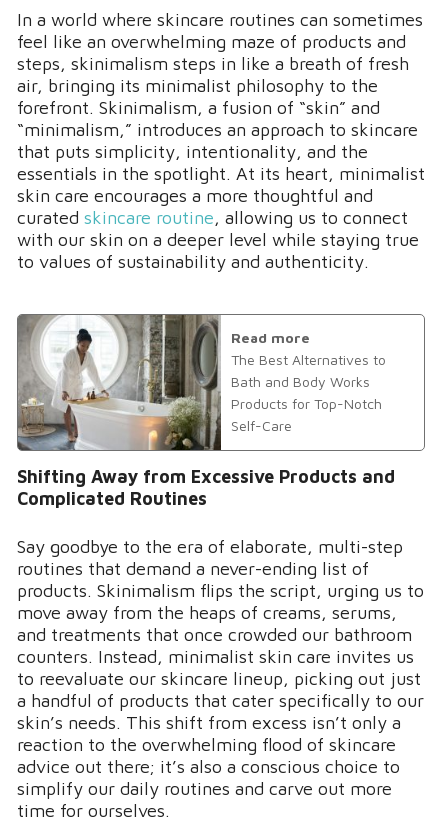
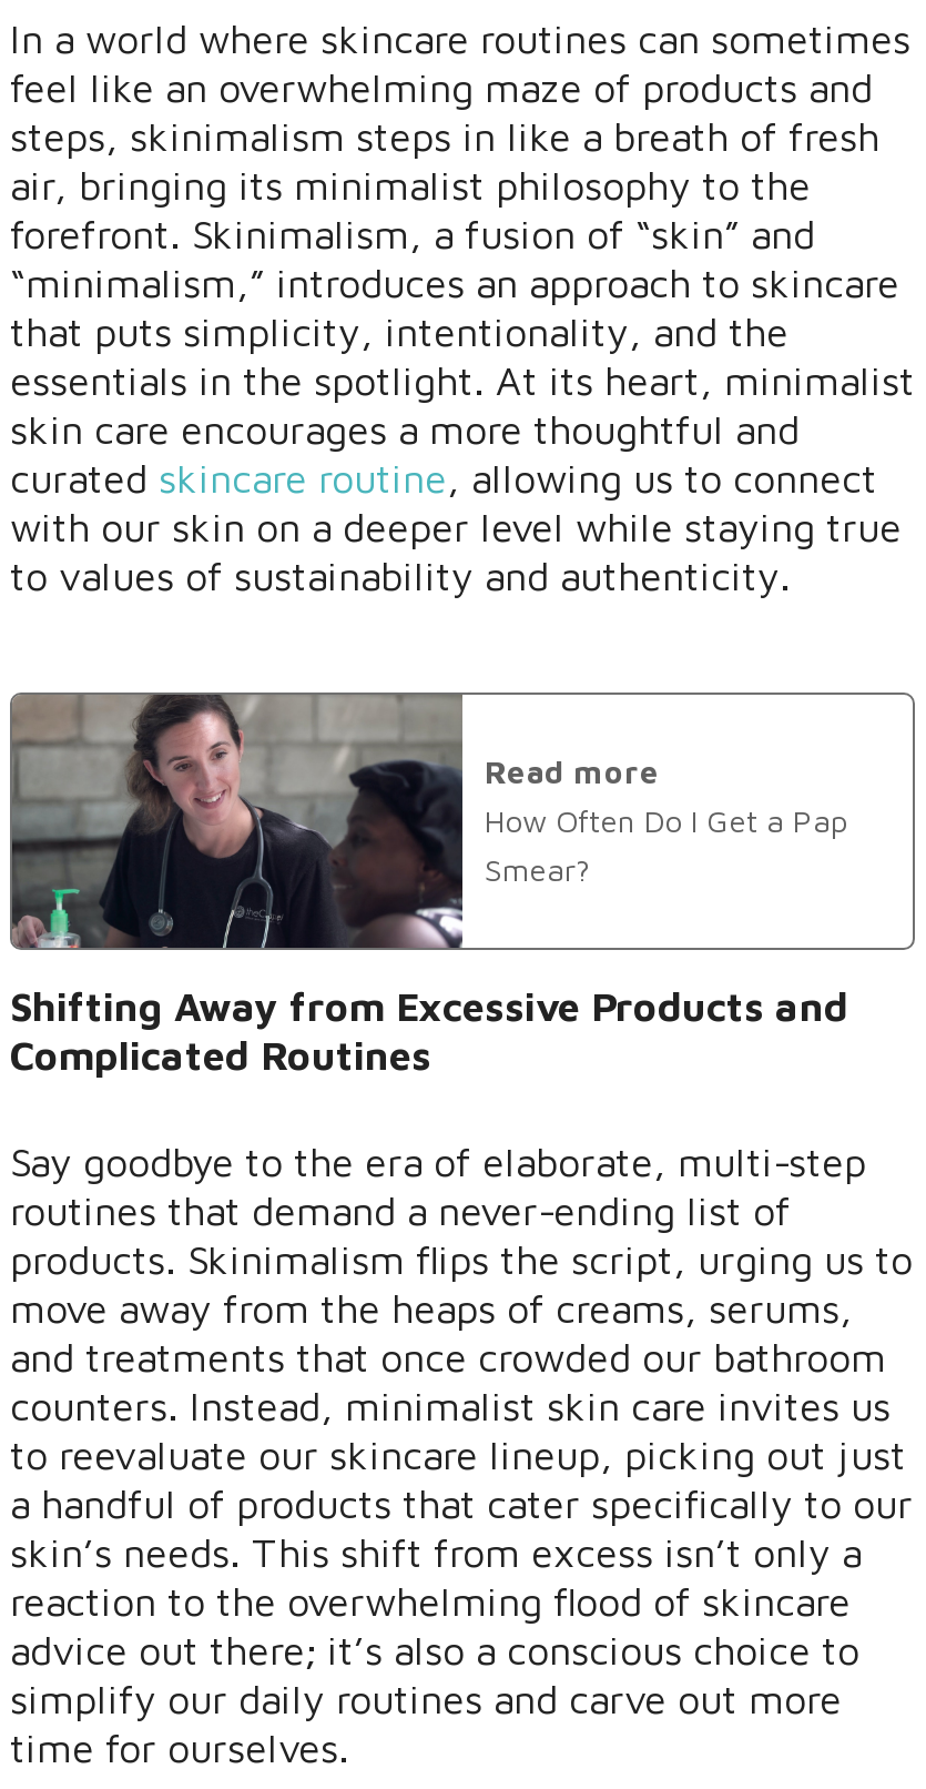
[17,314,386,452] [image] | The Best Alternatives to | Bath and Body Works | Products for Top-Notch | Self-Care -> [12,693,848,952] [image] | How Often Do I Get a Pap | Smear?

